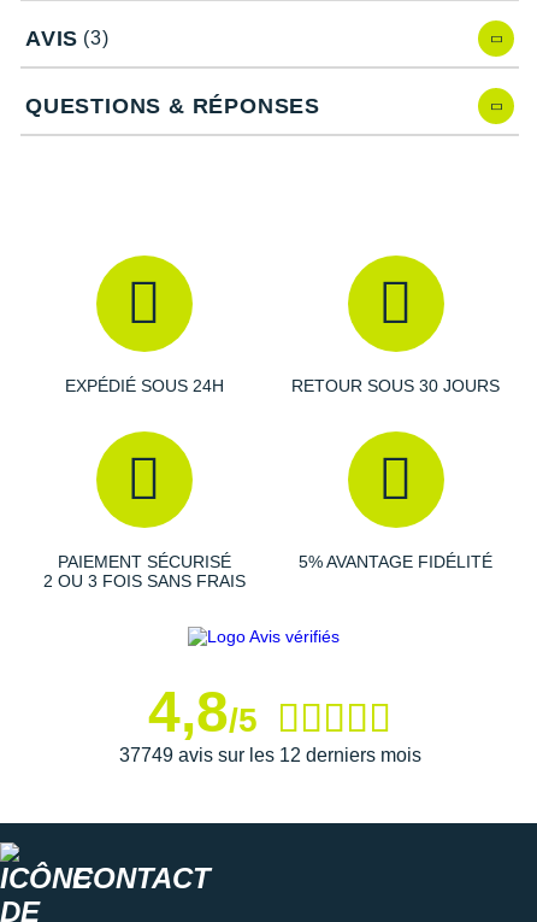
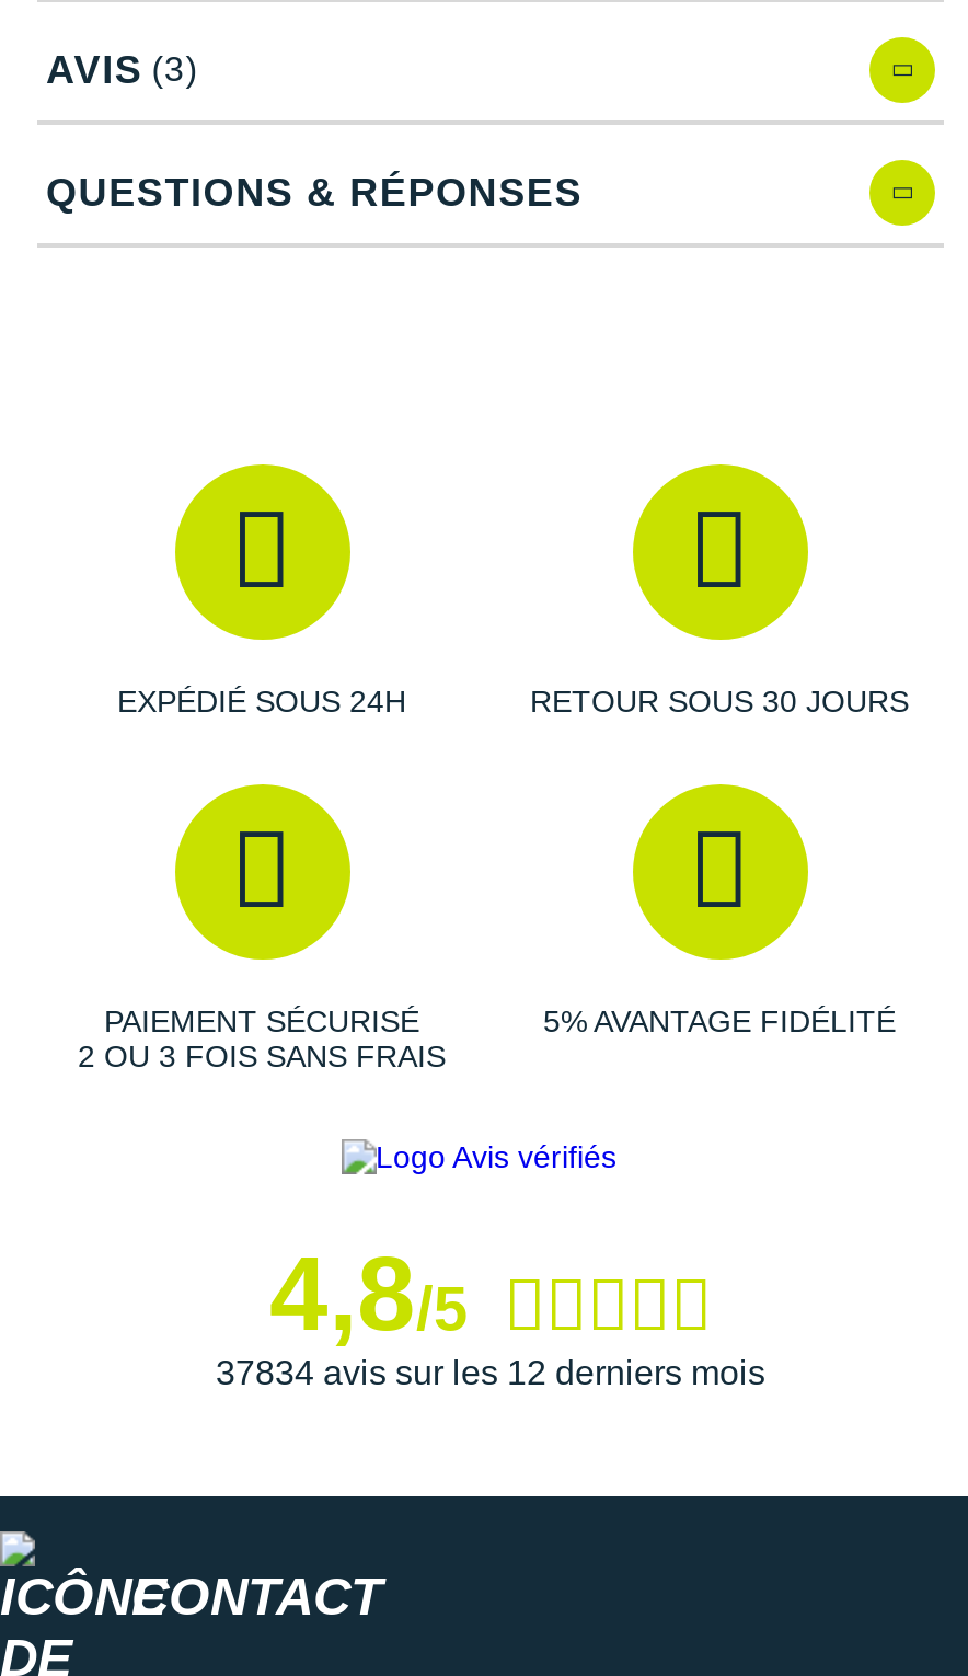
[119,745,421,765] 37749 avis sur les 12 derniers mois -> [216,1354,765,1391] 37834 avis sur les 12 derniers mois

